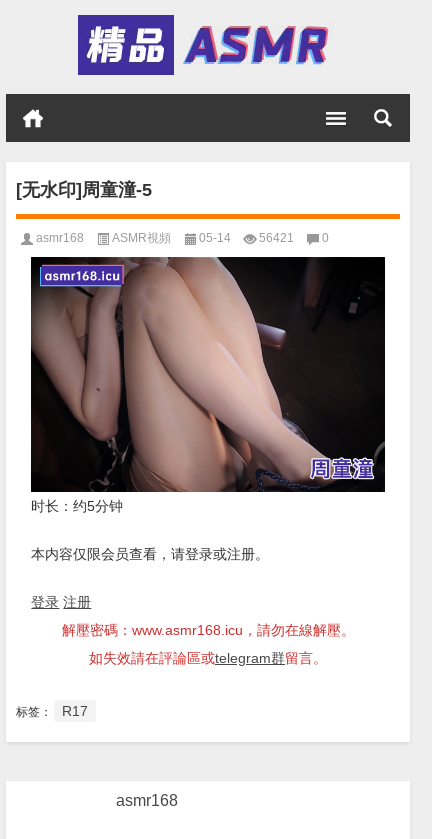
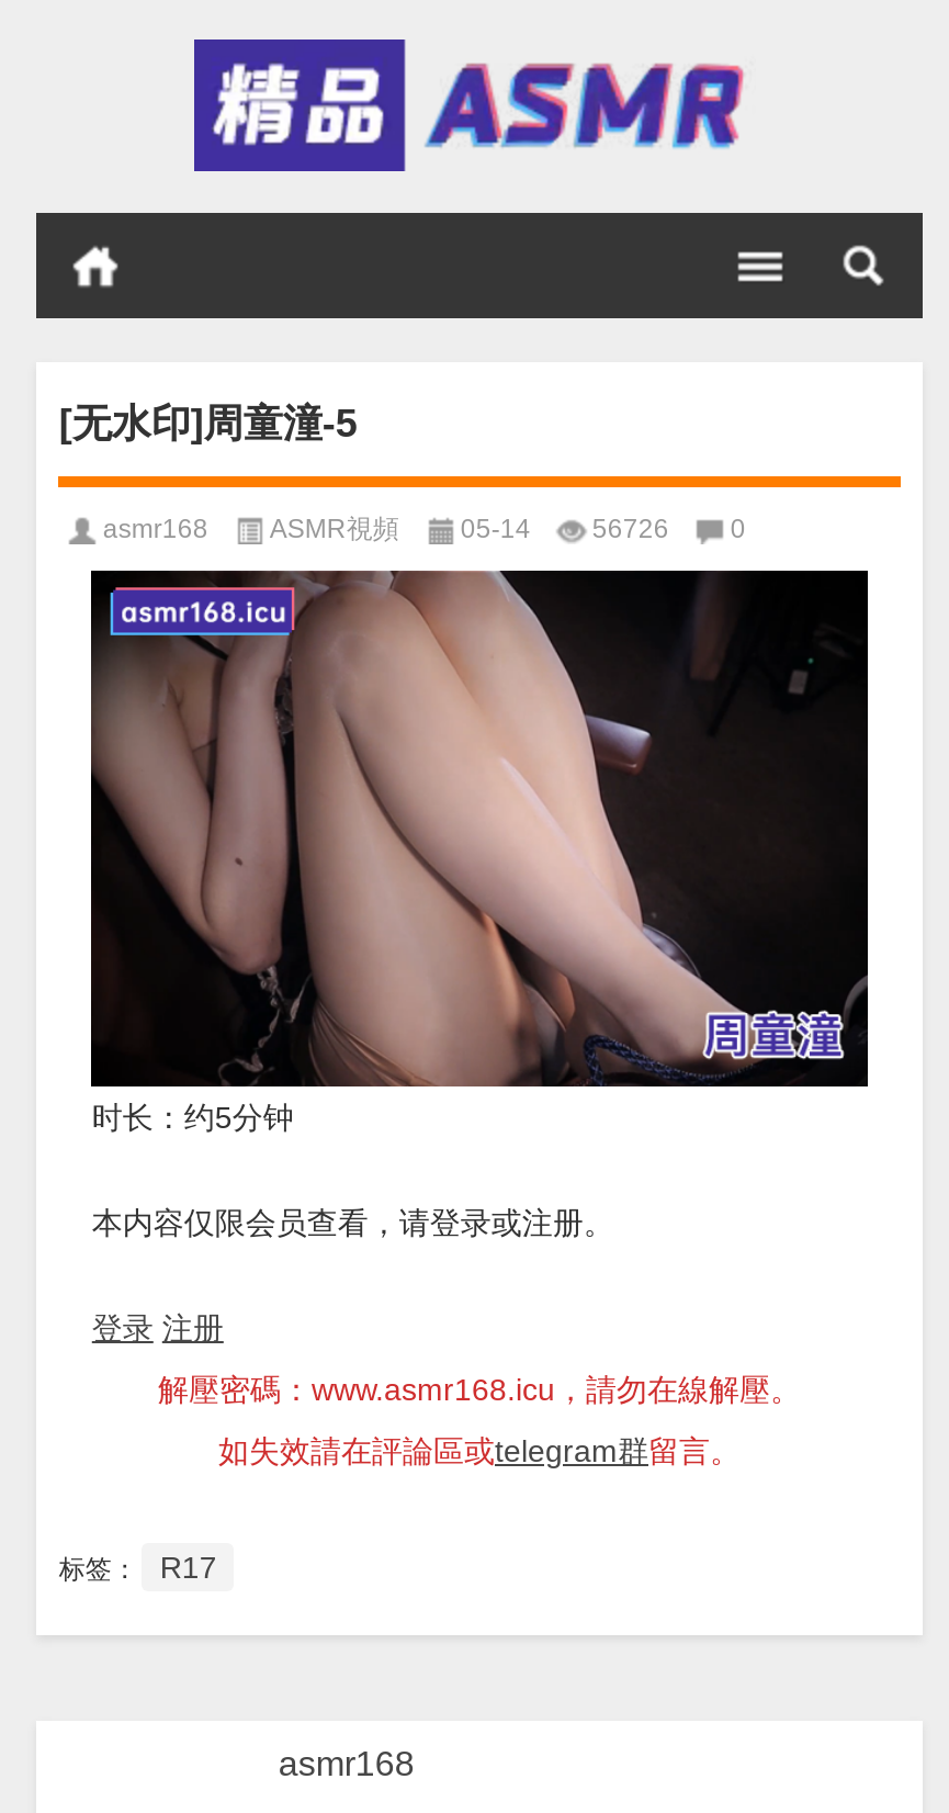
[36,230,329,244] asmr168 ASMR視頻 05-14 56421 0 -> [103,513,746,543] asmr168 ASMR視頻 05-14 56726 0

